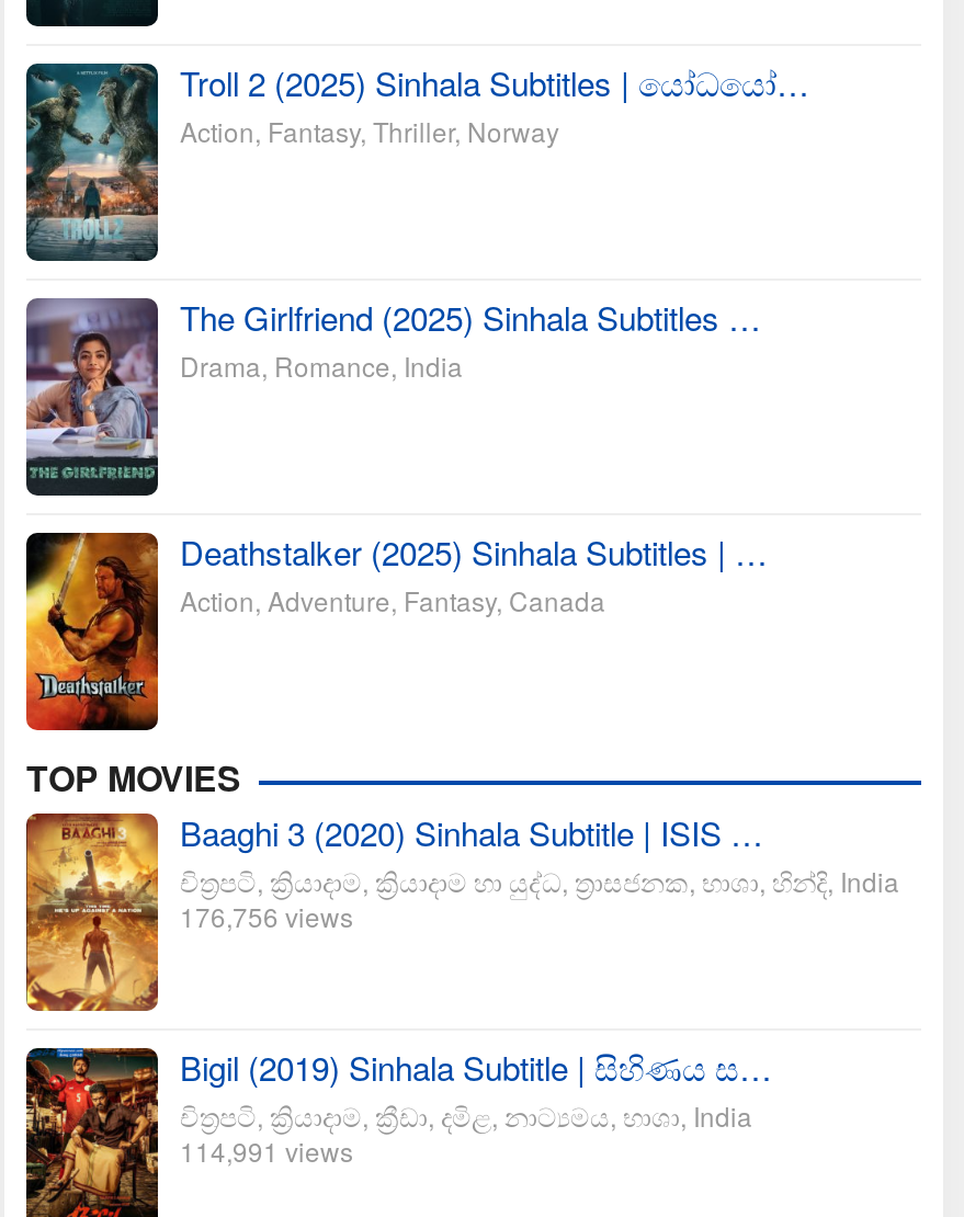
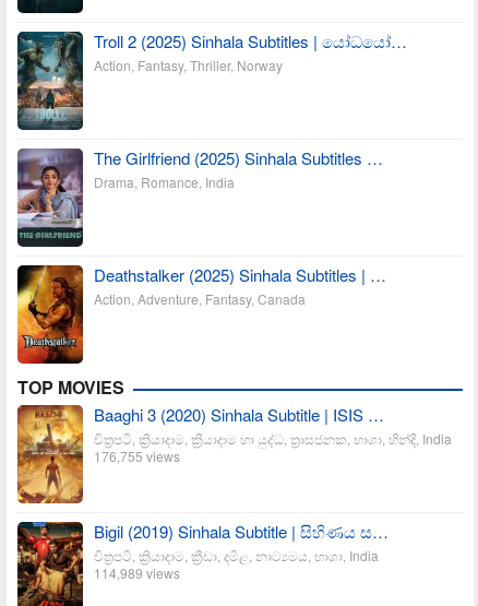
[180,897,353,934] 176,756 views -> [94,447,180,465] 176,755 views
[180,1132,353,1169] 114,991 views -> [94,564,180,582] 114,989 views

